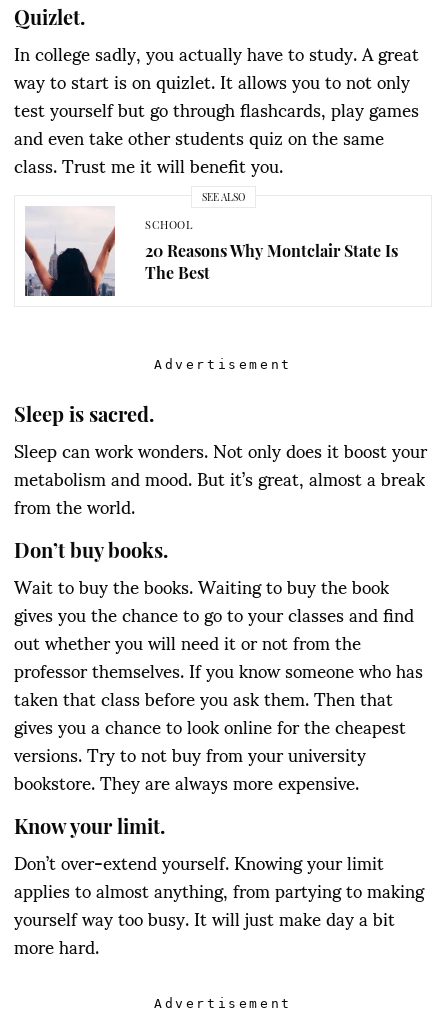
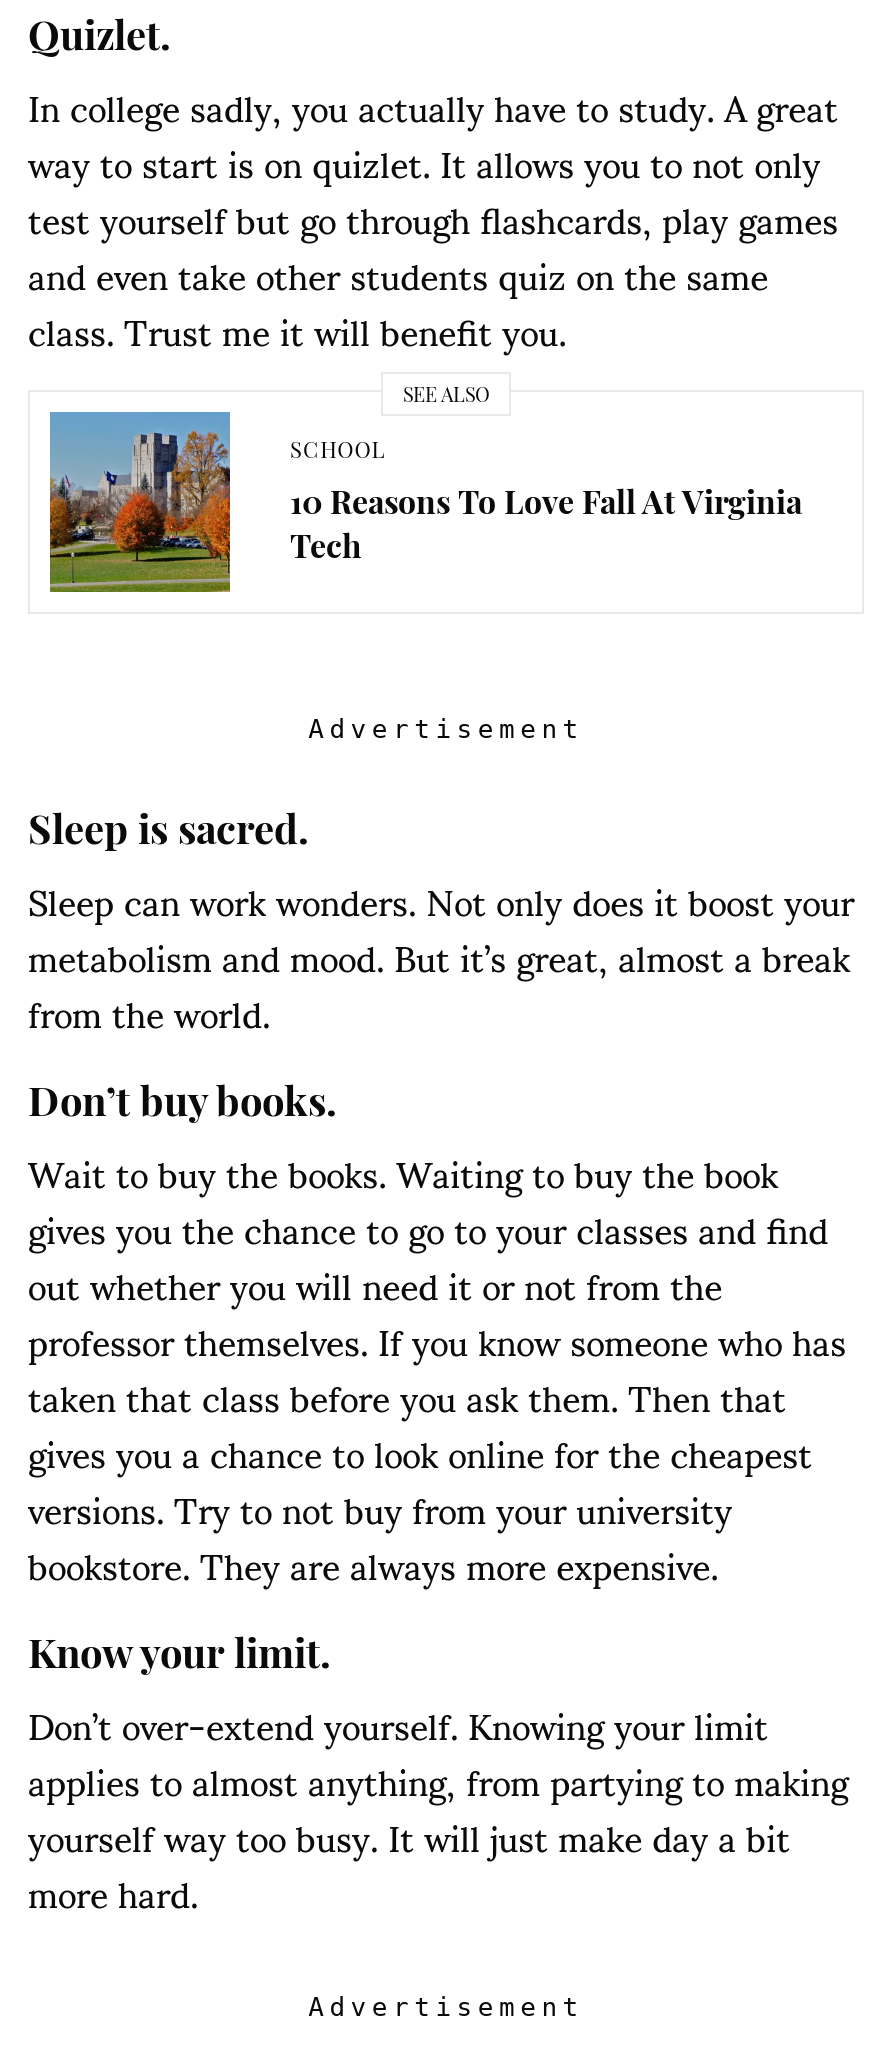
[24,206,398,297] [image] | 20 Reasons Why Montclair State Is | The Best -> [48,410,802,594] [image] | 10 Reasons To Love Fall At Virginia | Tech

